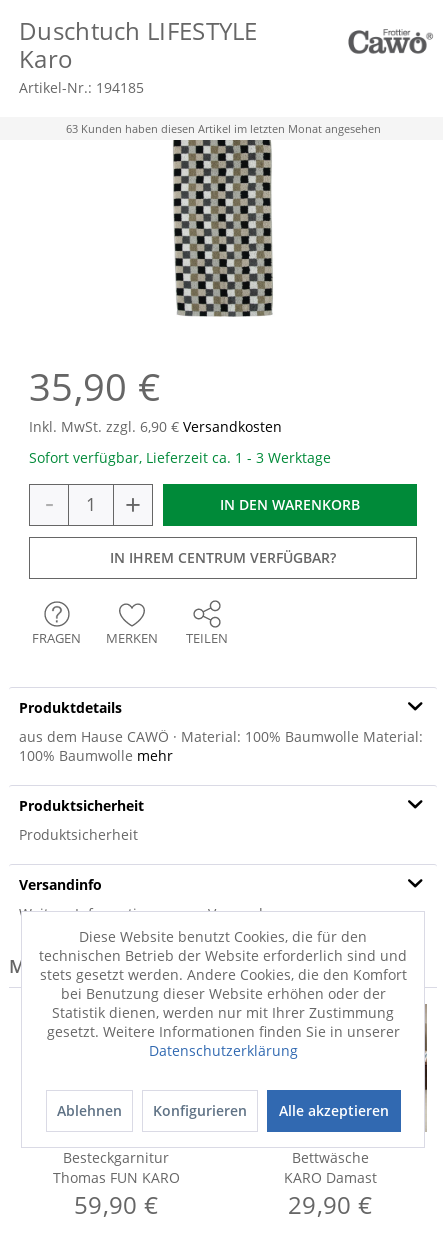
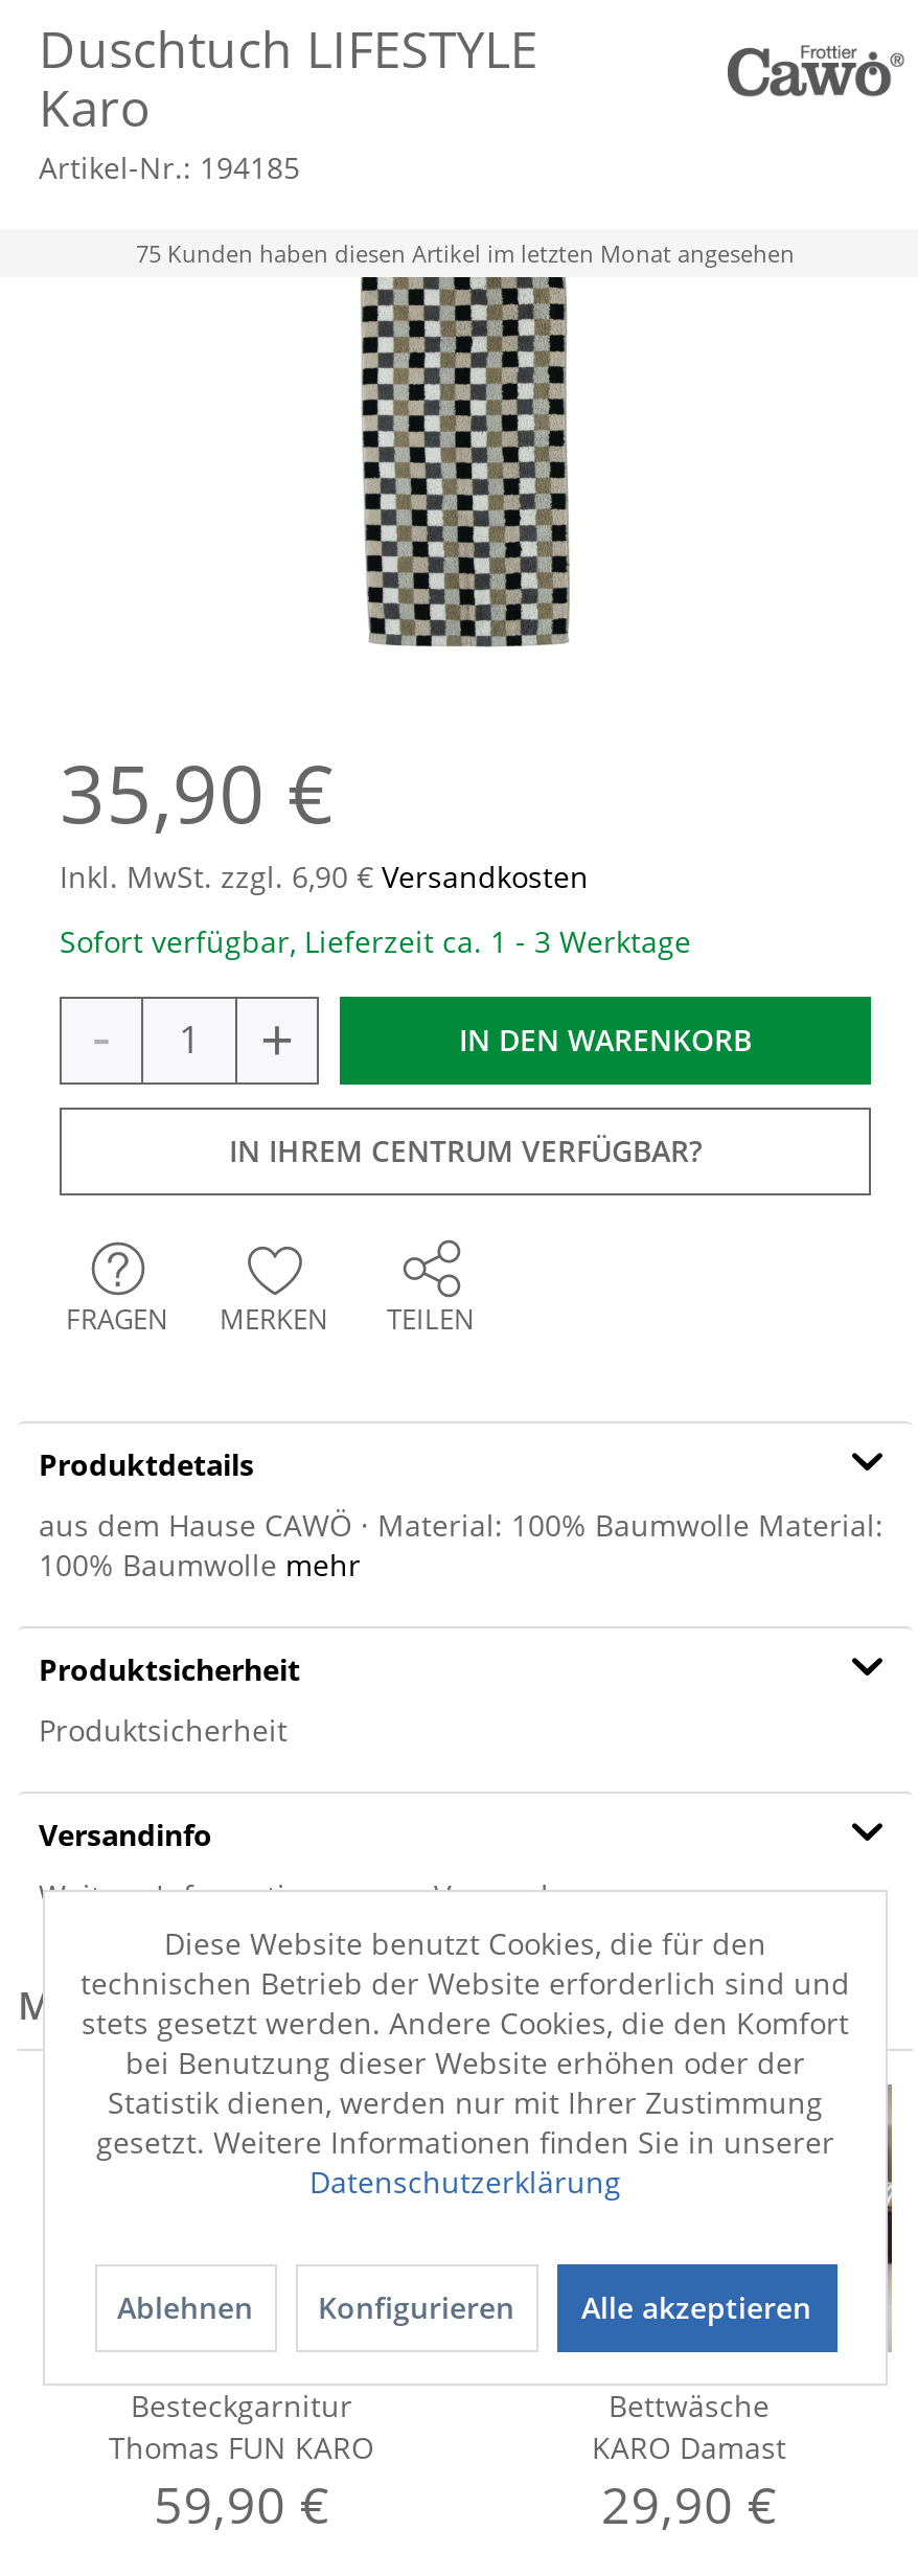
[65,121,380,136] 63 Kunden haben diesen Artikel im letzten Monat angesehen -> [136,237,795,269] 75 Kunden haben diesen Artikel im letzten Monat angesehen

